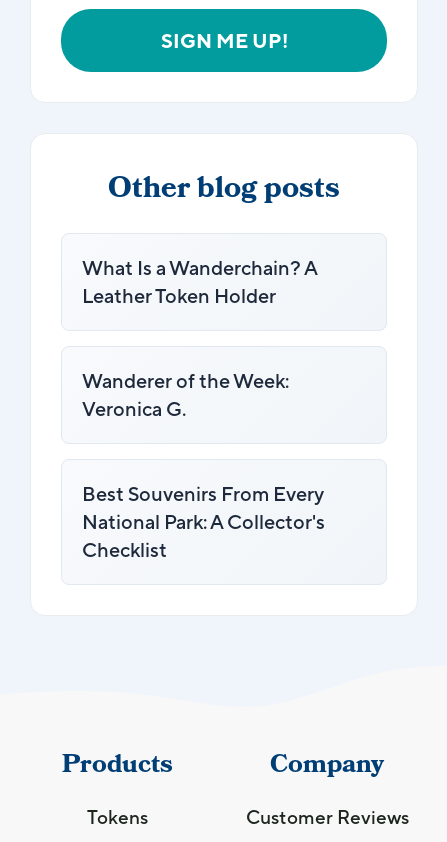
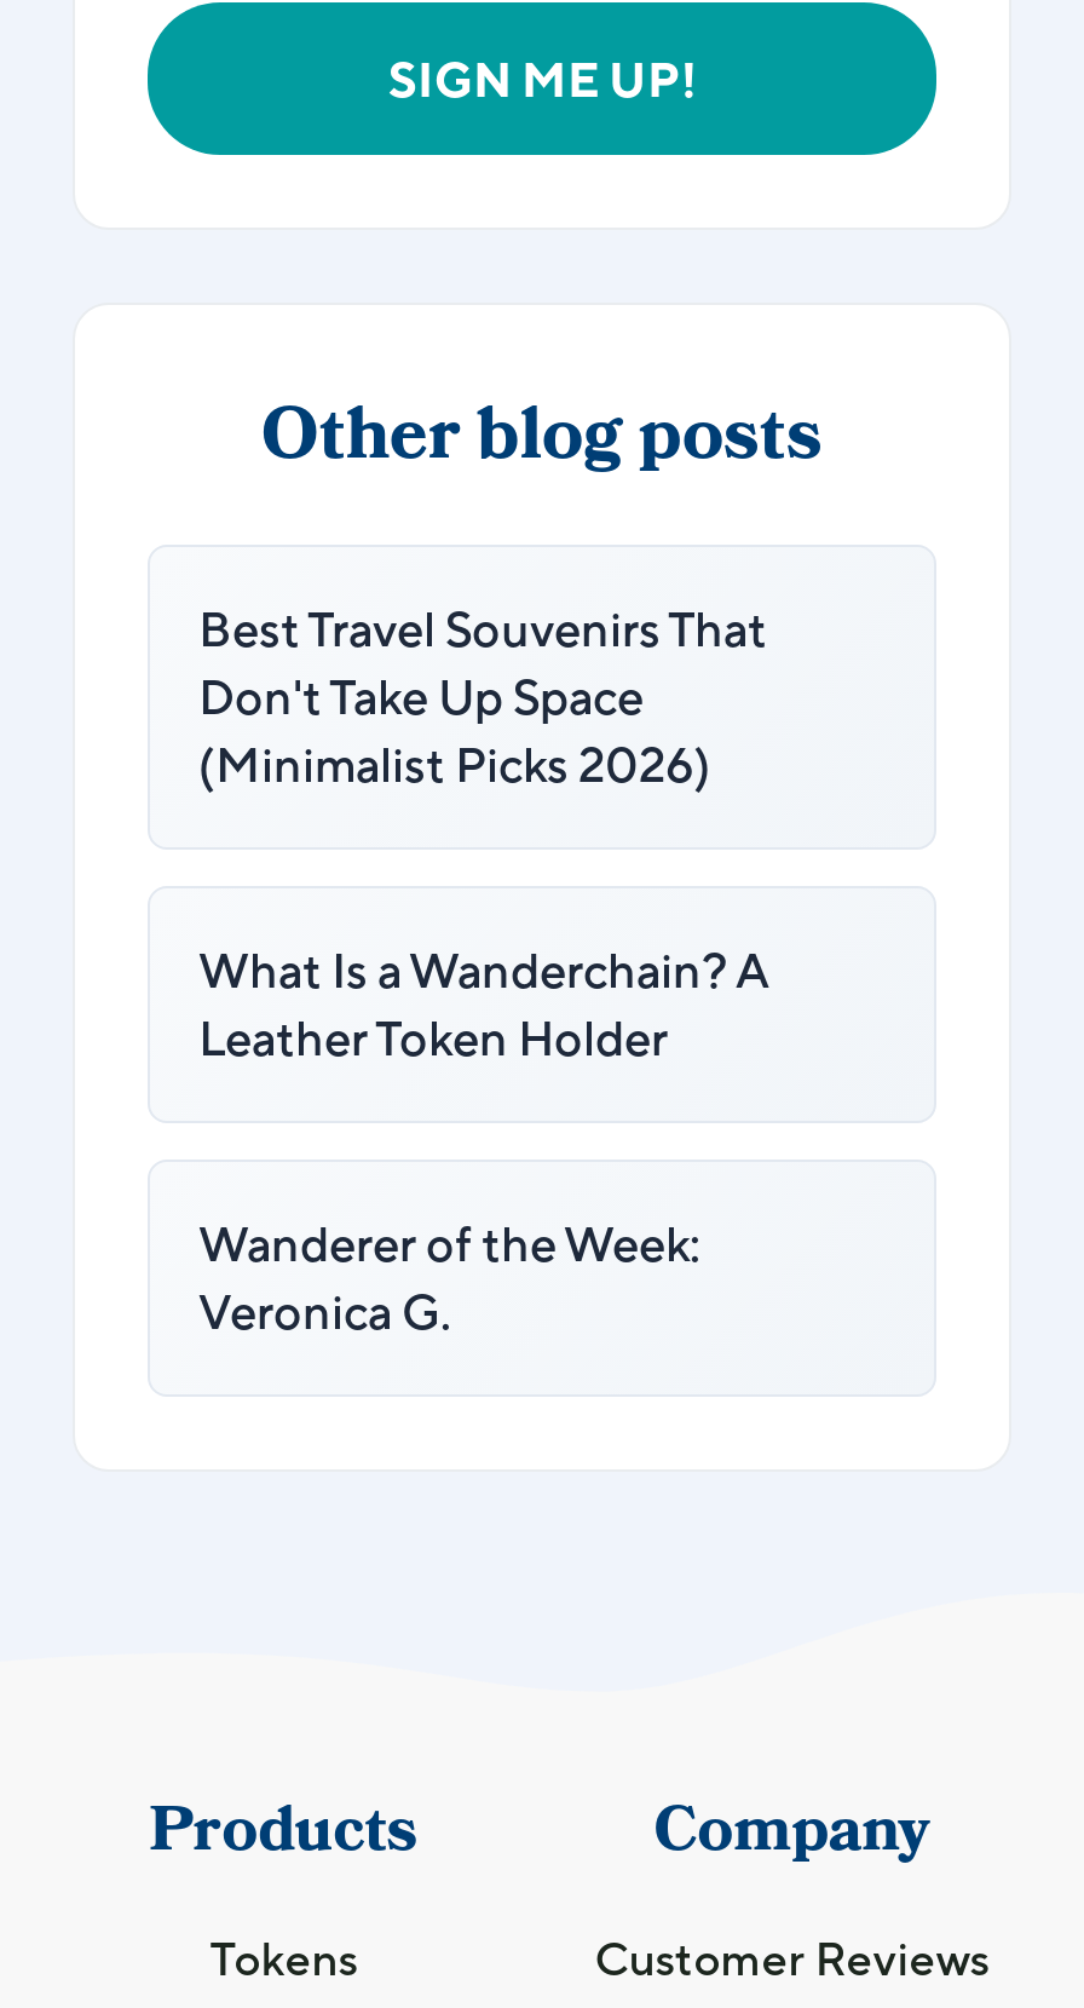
none -> [198,599,767,790] Best Travel Souvenirs That | Don't Take Up Space | (Minimalist Picks 2026)
moved [82,255,318,419] -> [198,940,769,1337]: What Is a Wanderchain? A | Leather Token Holder | Wanderer of the Week: | Veronica G.
[82,481,325,560] Best Souvenirs From Every | National Park: A Collector's | Checklist -> none

